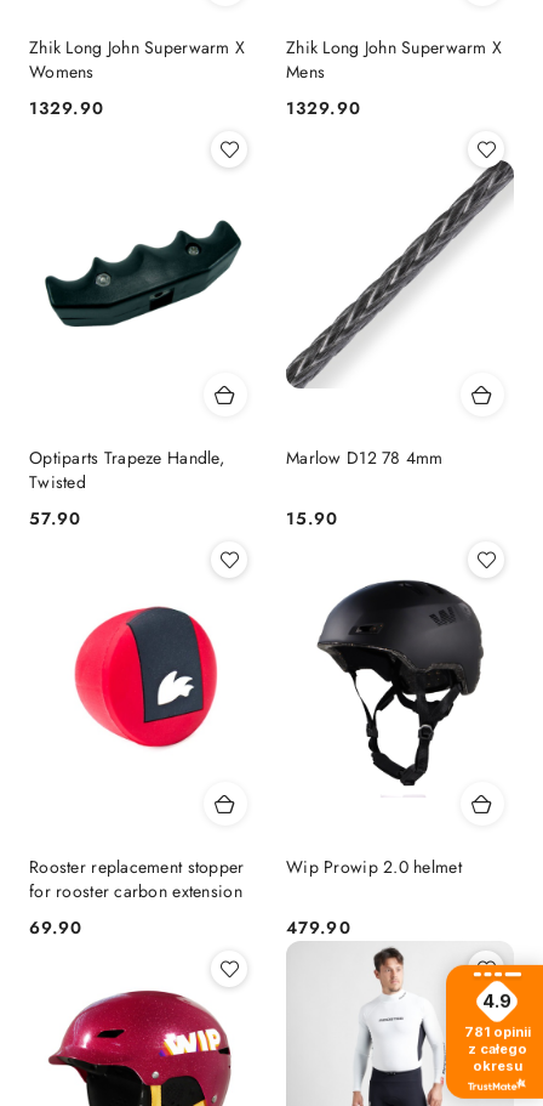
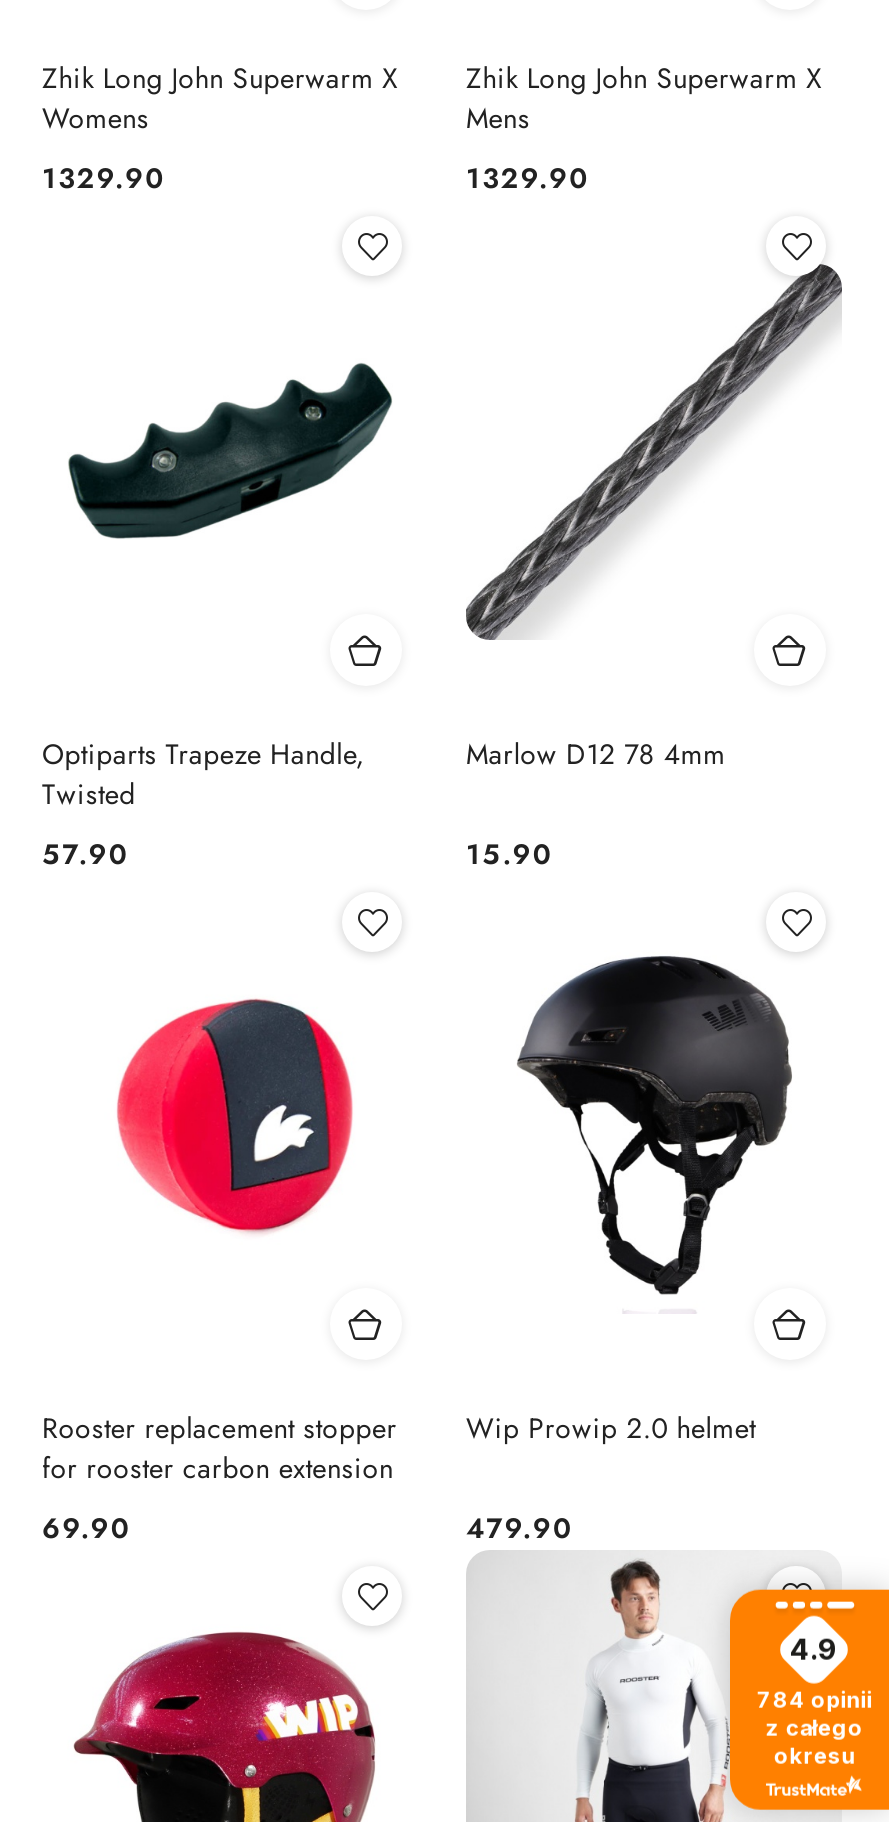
[464,1023,531,1040] 781 opinii -> [757,1685,873,1713] 784 opinii

